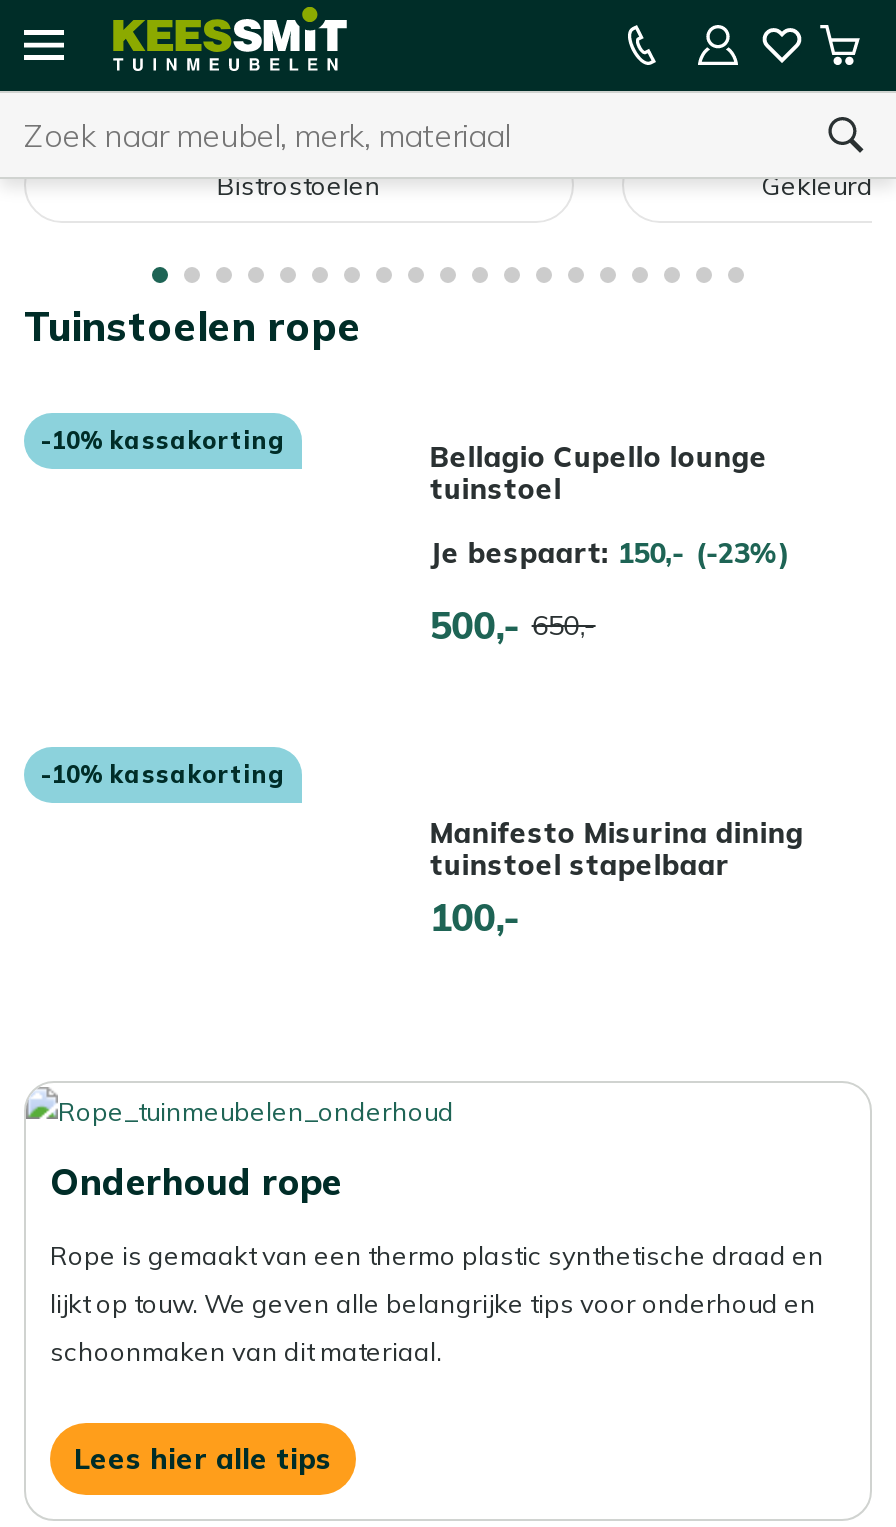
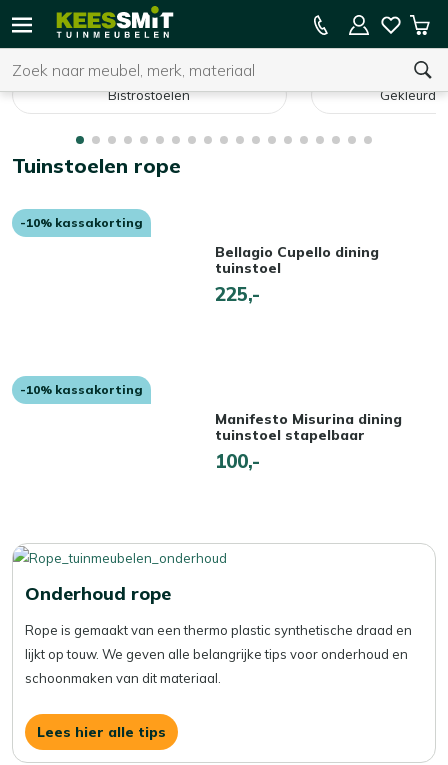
[430,438,768,474] Bellagio Cupello lounge -> [215,242,379,260] Bellagio Cupello dining
moved [430,470,562,506] -> [215,258,281,276]: tuinstoel
[430,534,792,648] Je bespaart: 150,- (-23%) | 500,- 650,- -> [215,281,260,305] 225,-

